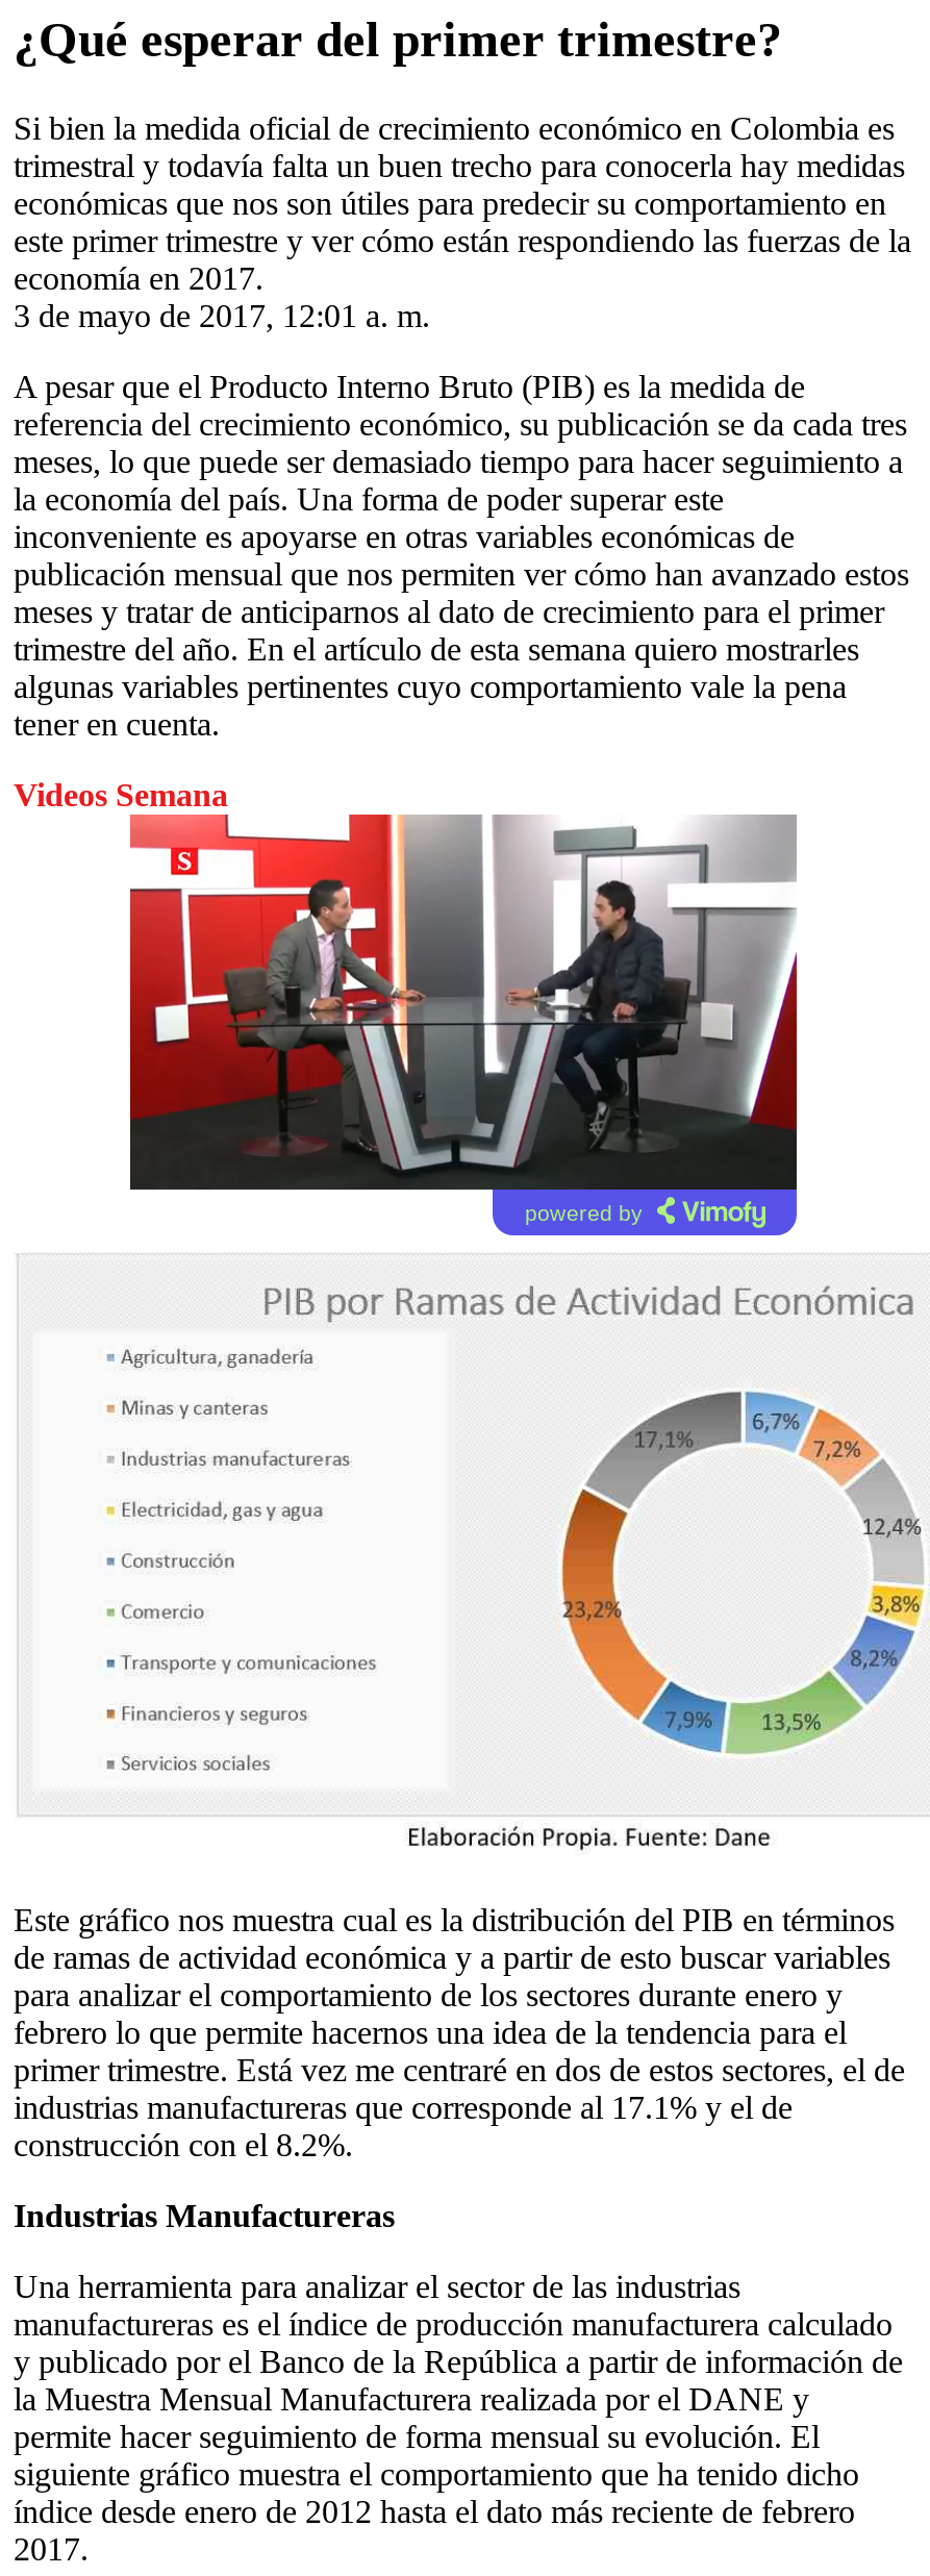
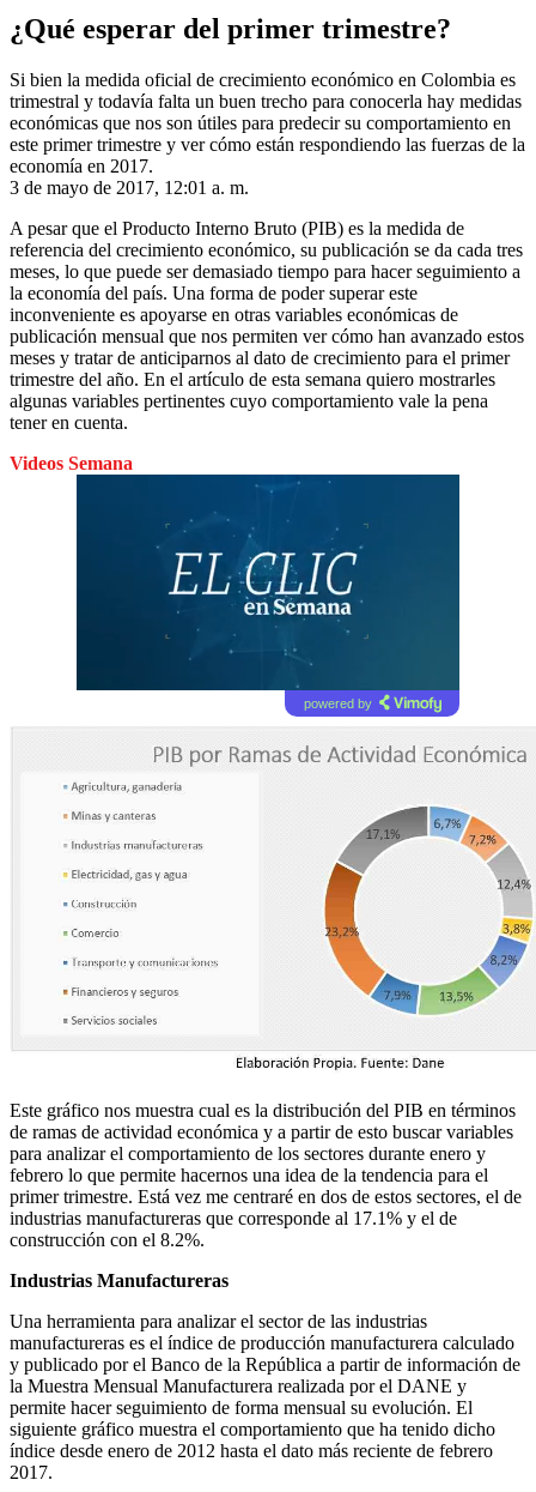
[128,812,799,1190] [image] -> [75,473,461,690] [image]

